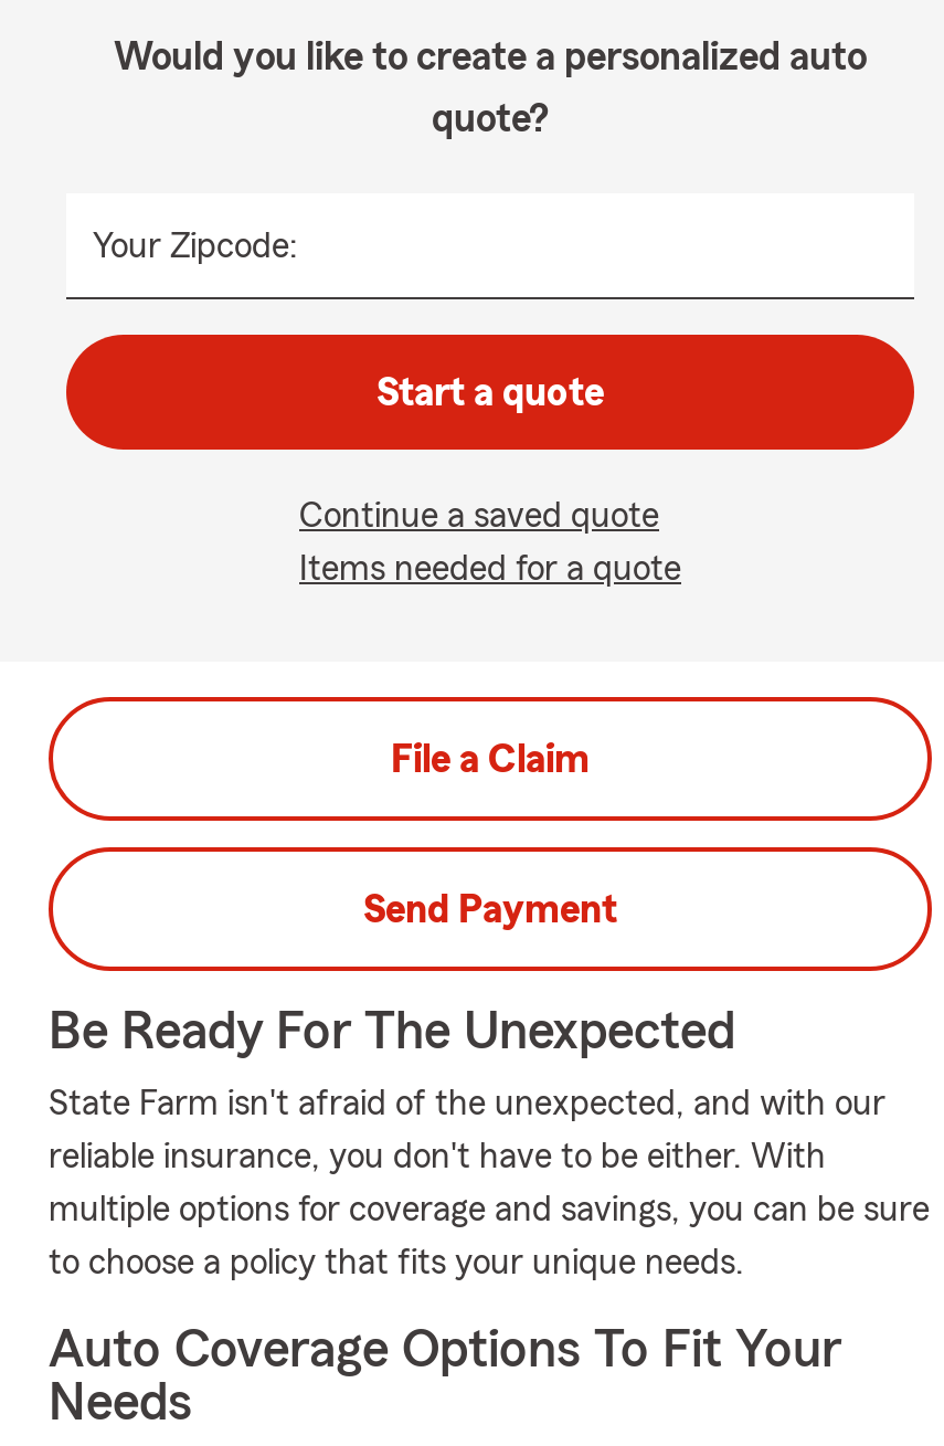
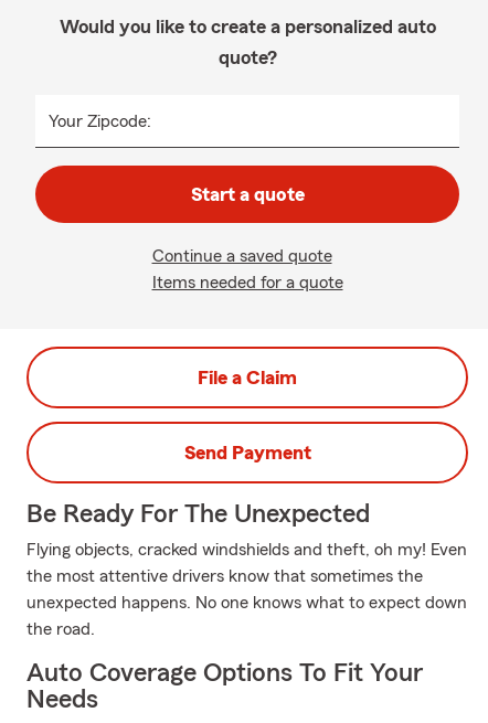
[49,1086,885,1121] State Farm isn't afraid of the unexpected, and with our -> [26,541,467,559] Flying objects, cracked windshields and theft, oh my! Even
[49,1139,826,1174] reliable insurance, you don't have to be either. With -> [26,567,423,585] the most attentive drivers know that sometimes the
[49,1192,930,1227] multiple options for coverage and savings, you can be sure -> [26,594,467,612] unexpected happens. No one knows what to expect down
[49,1245,744,1280] to choose a policy that fits your unique needs. -> [26,620,95,638] the road.

